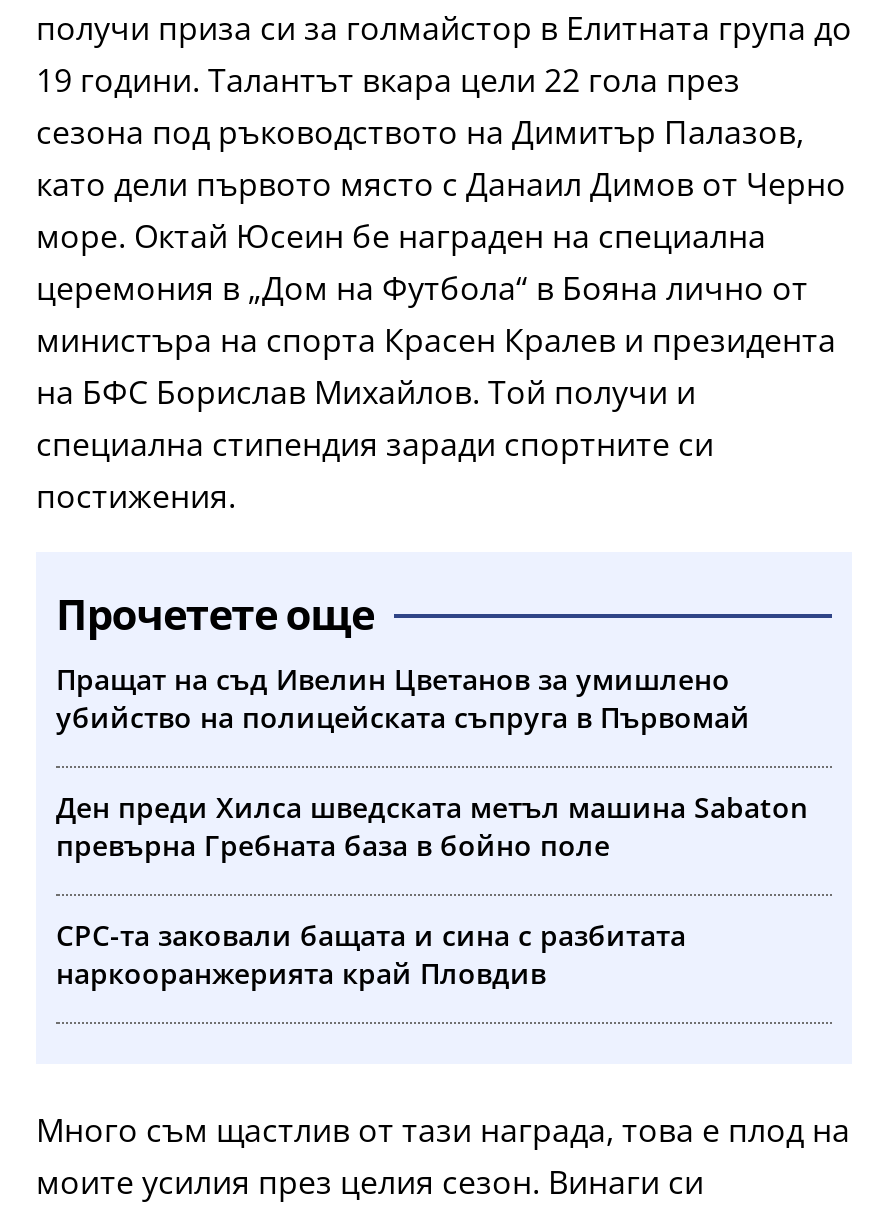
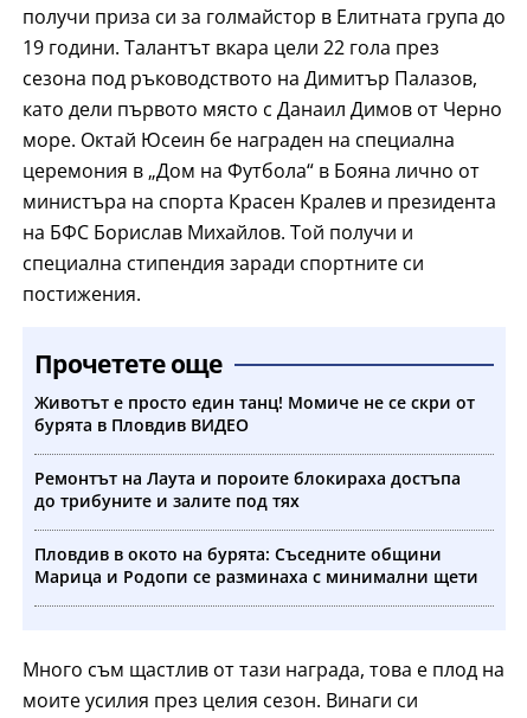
[56,661,750,737] Пращат на съд Ивелин Цветанов за умишлено | убийство на полицейската съпруга в Първомай -> [34,391,475,436] Животът е просто един танц! Момиче не се скри от | бурята в Пловдив ВИДЕО
[56,789,808,865] Ден преди Хилса шведската метъл машина Sabaton | превърна Гребната база в бойно поле -> [34,467,461,512] Ремонтът на Лаута и пороите блокираха достъпа | до трибуните и залите под тях
[56,917,686,993] СРС-та заковали бащата и сина с разбитата | наркооранжерията край Пловдив -> [34,543,478,588] Пловдив в окото на бурята: Съседните общини | Марица и Родопи се разминаха с минимални щети

